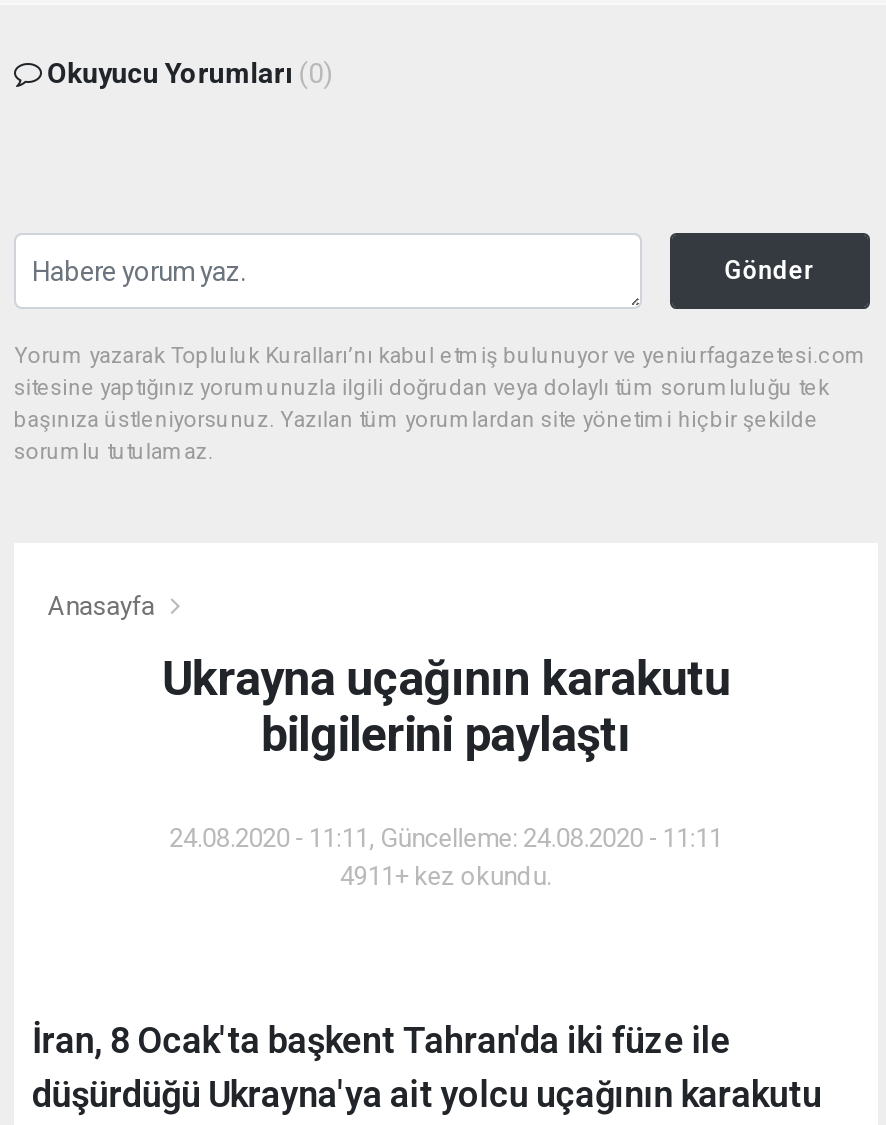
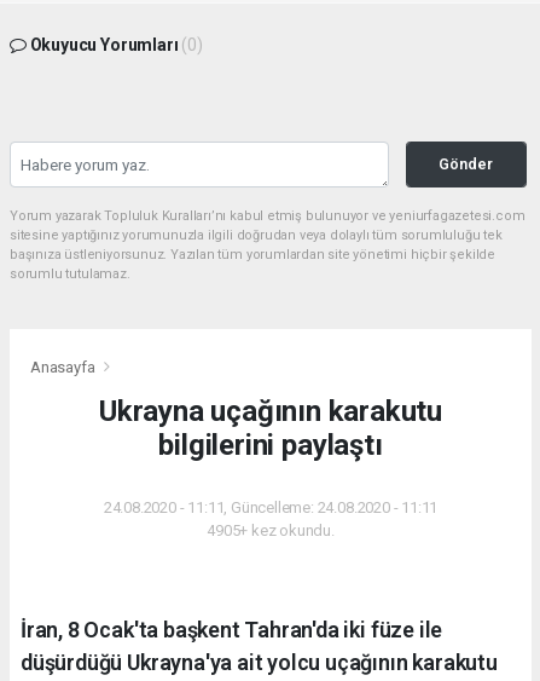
[340,861,552,891] 4911+ kez okundu. -> [207,521,335,540] 4905+ kez okundu.

